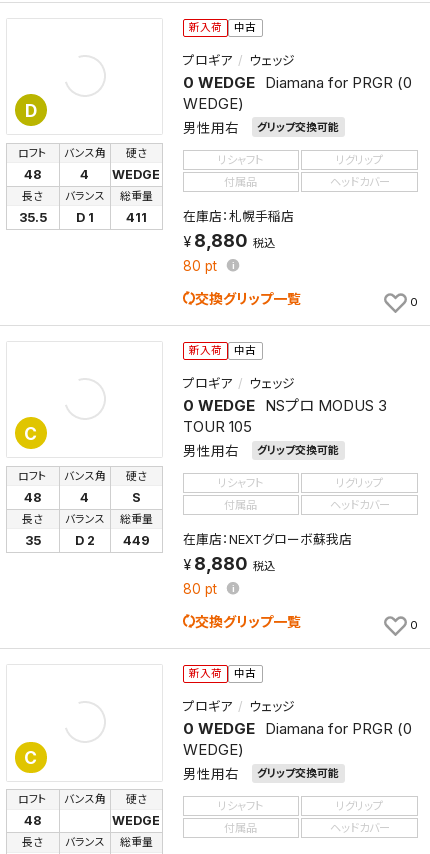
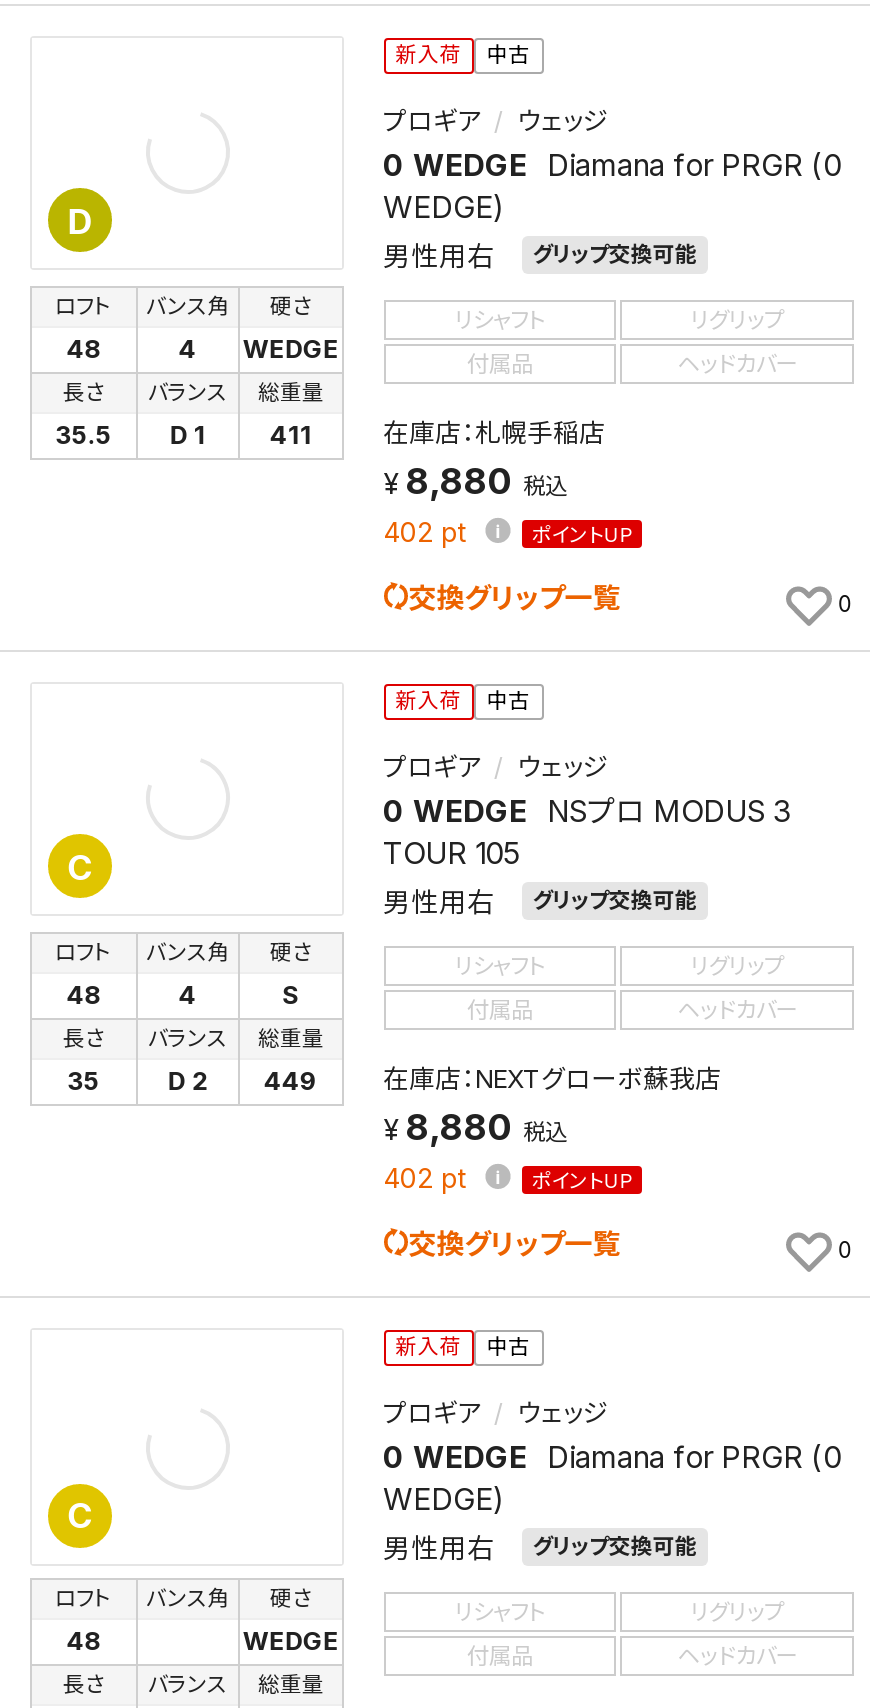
[182,258,220,274] 80 pt -> [383,515,631,547] 402 pt | ポイントUP
[182,581,220,597] 80 pt -> [383,1161,631,1193] 402 pt | ポイントUP

